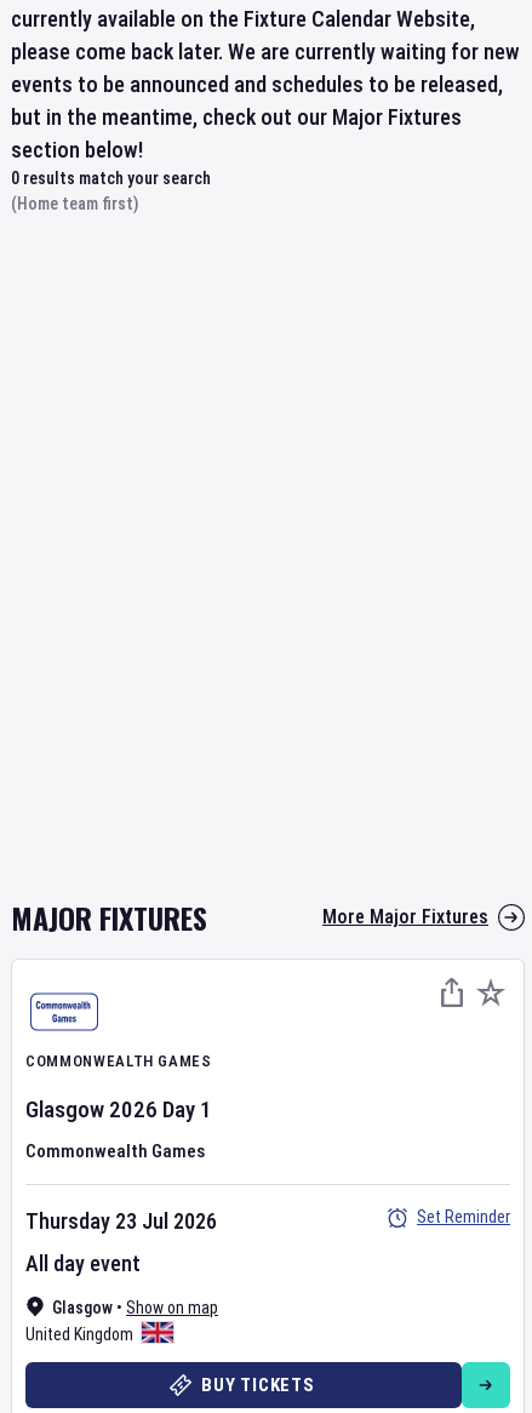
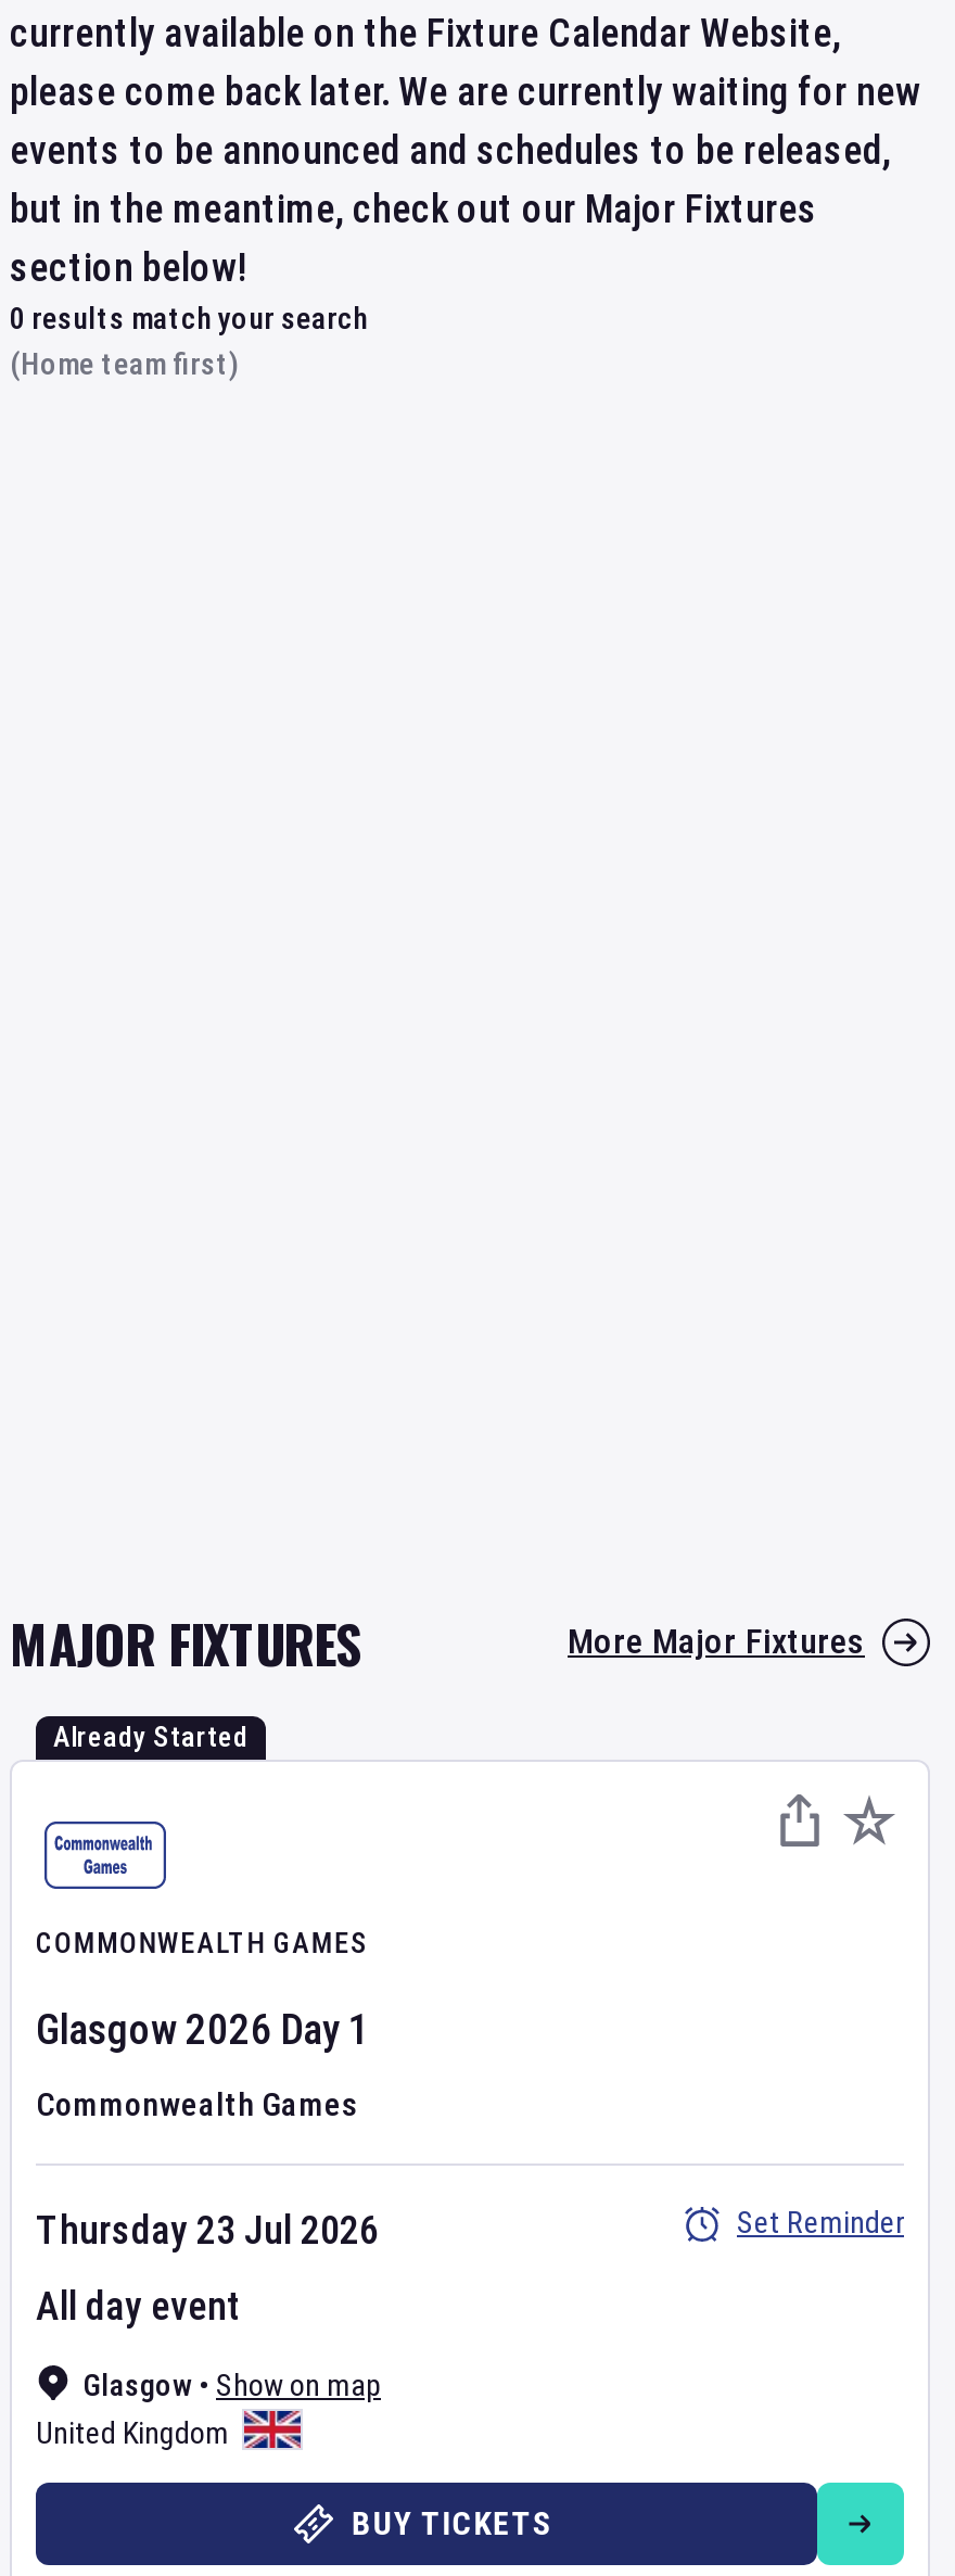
none -> [53,1721,249,1753] Already Started

